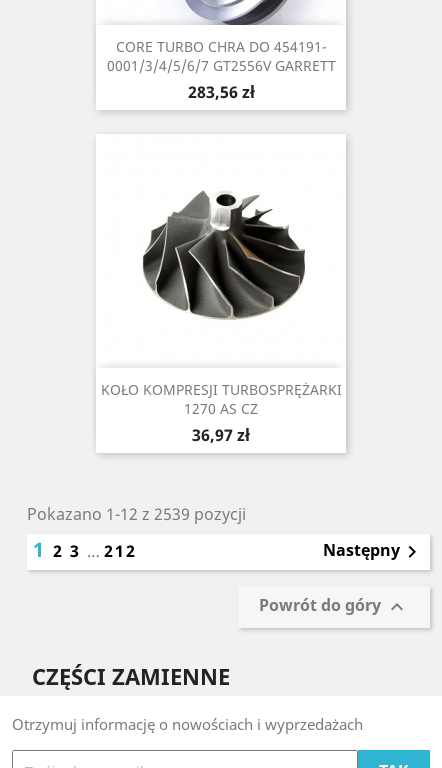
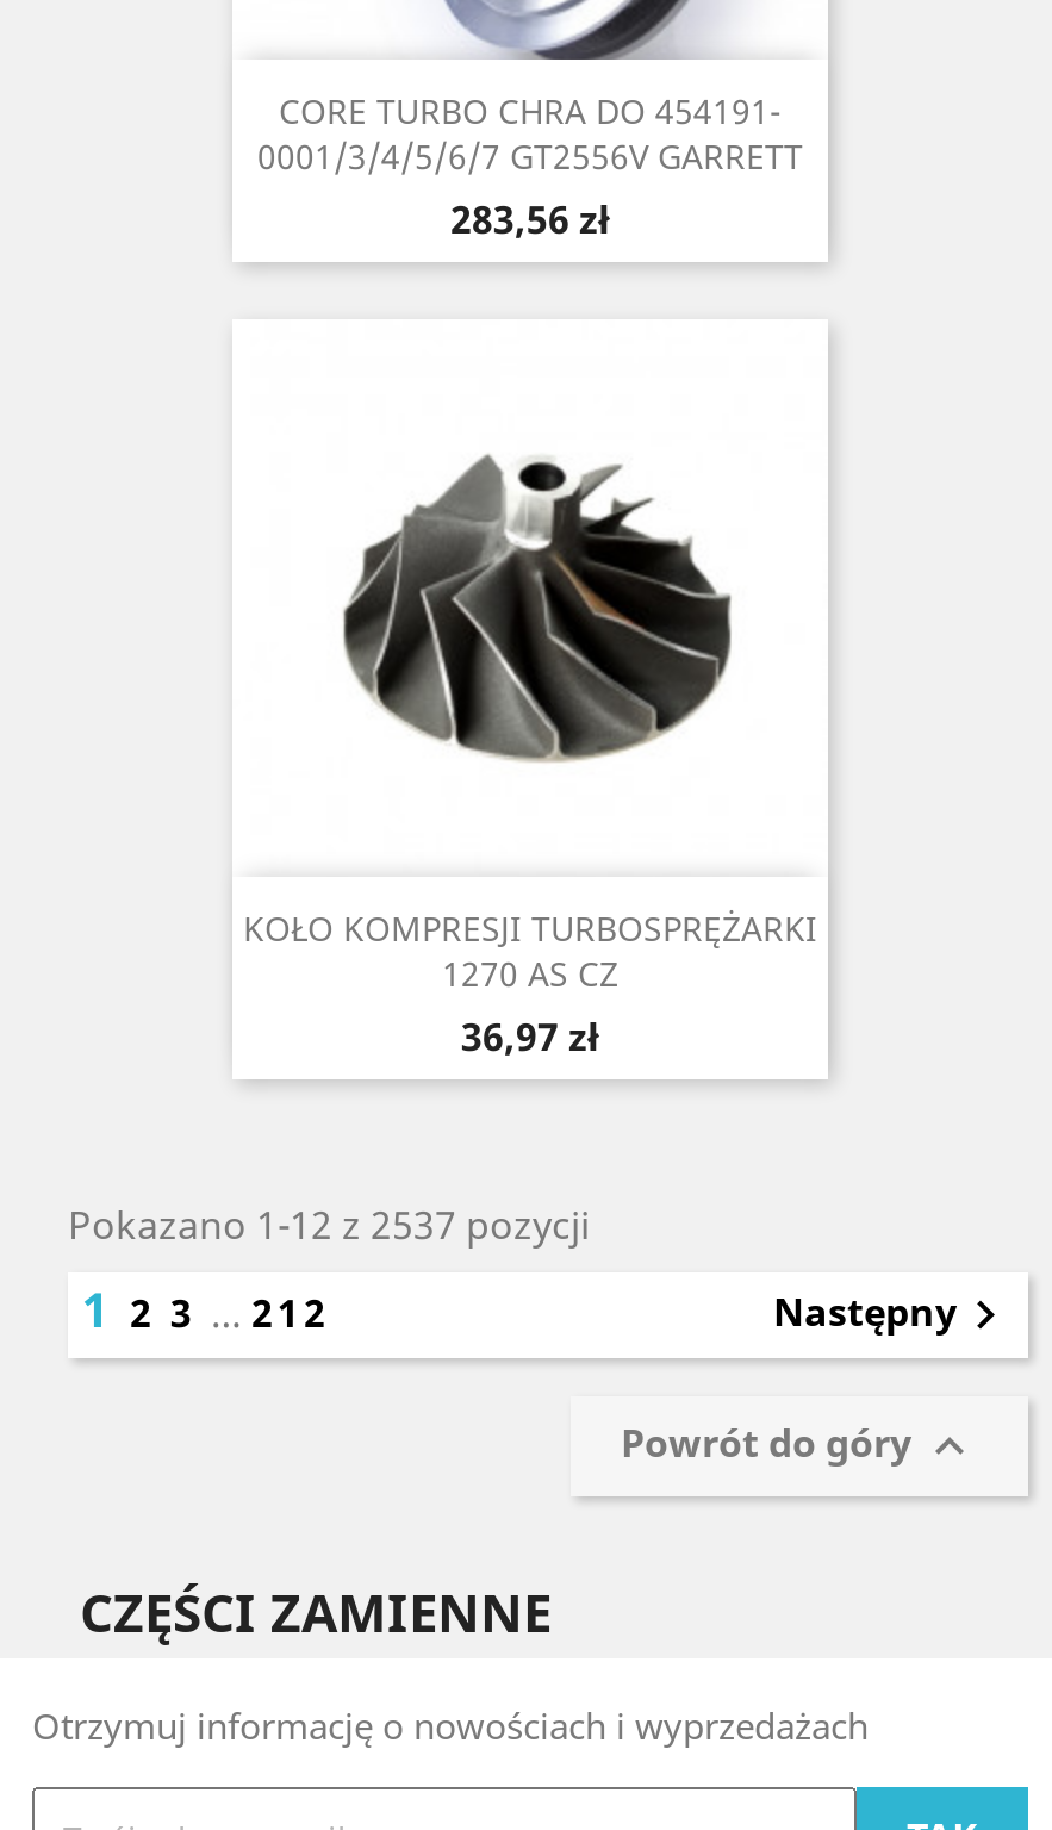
[27,503,246,525] Pokazano 1-12 z 2539 pozycji -> [68,1199,590,1251] Pokazano 1-12 z 2537 pozycji

